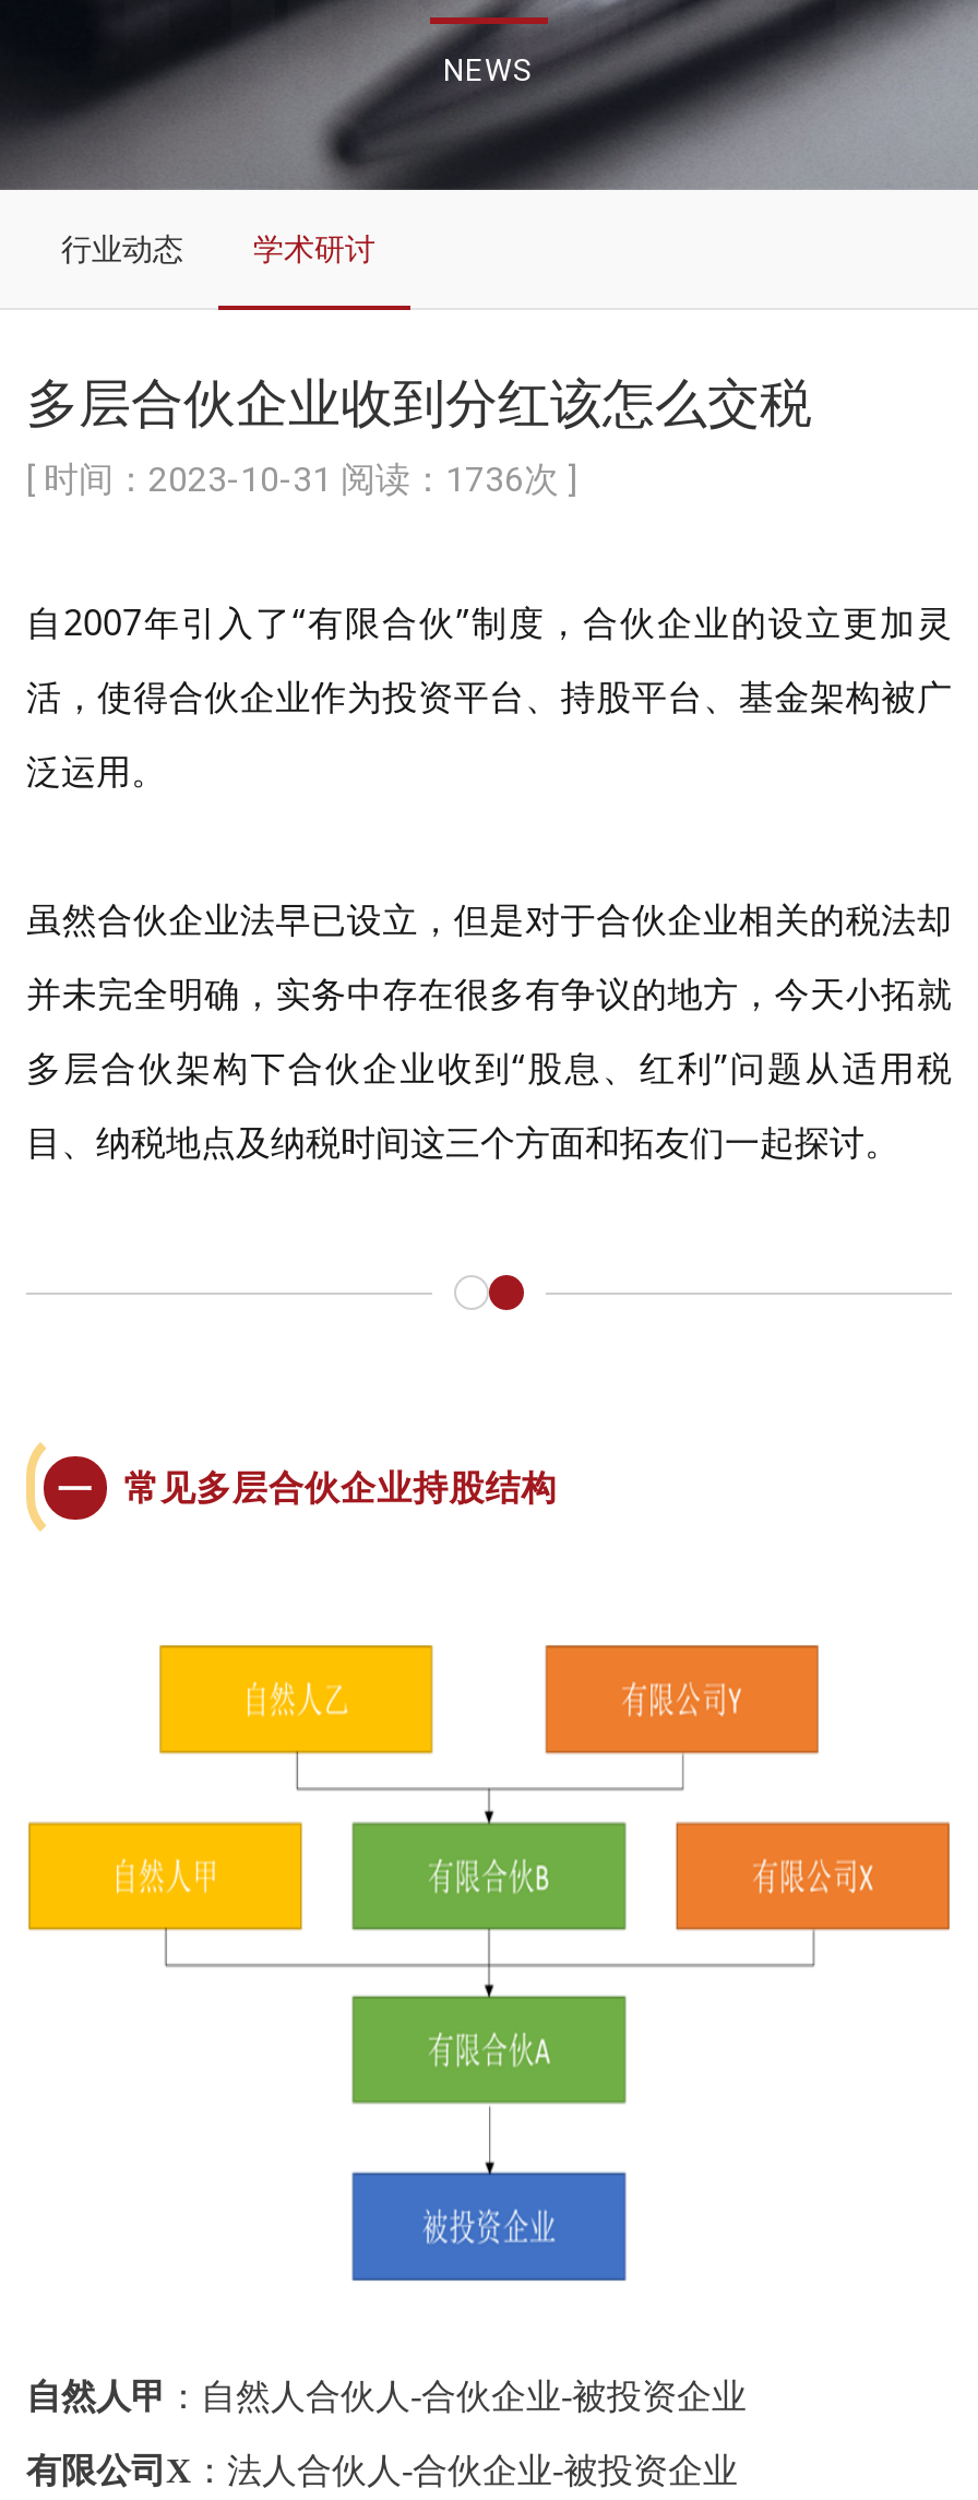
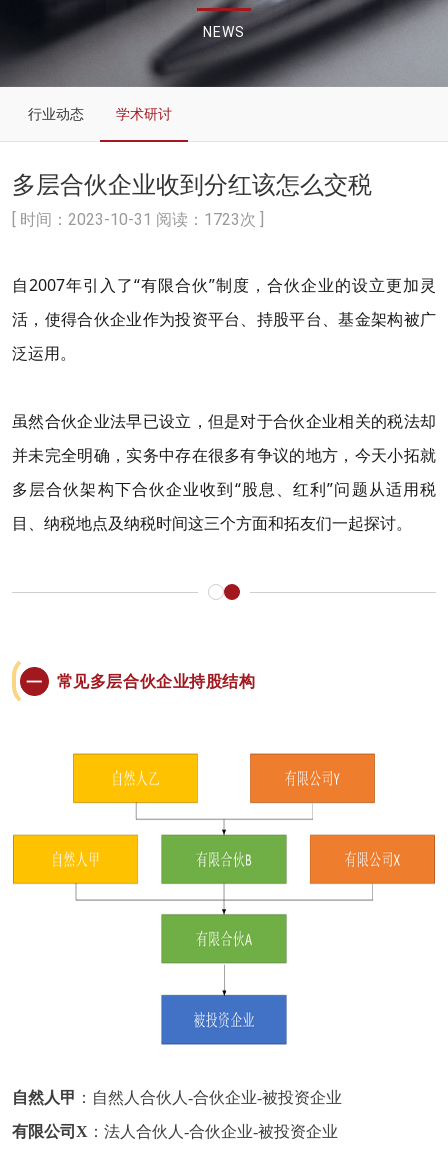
[26,459,576,500] [ 时间：2023-10-31 阅读：1736次 ] -> [12,210,264,229] [ 时间：2023-10-31 阅读：1723次 ]

